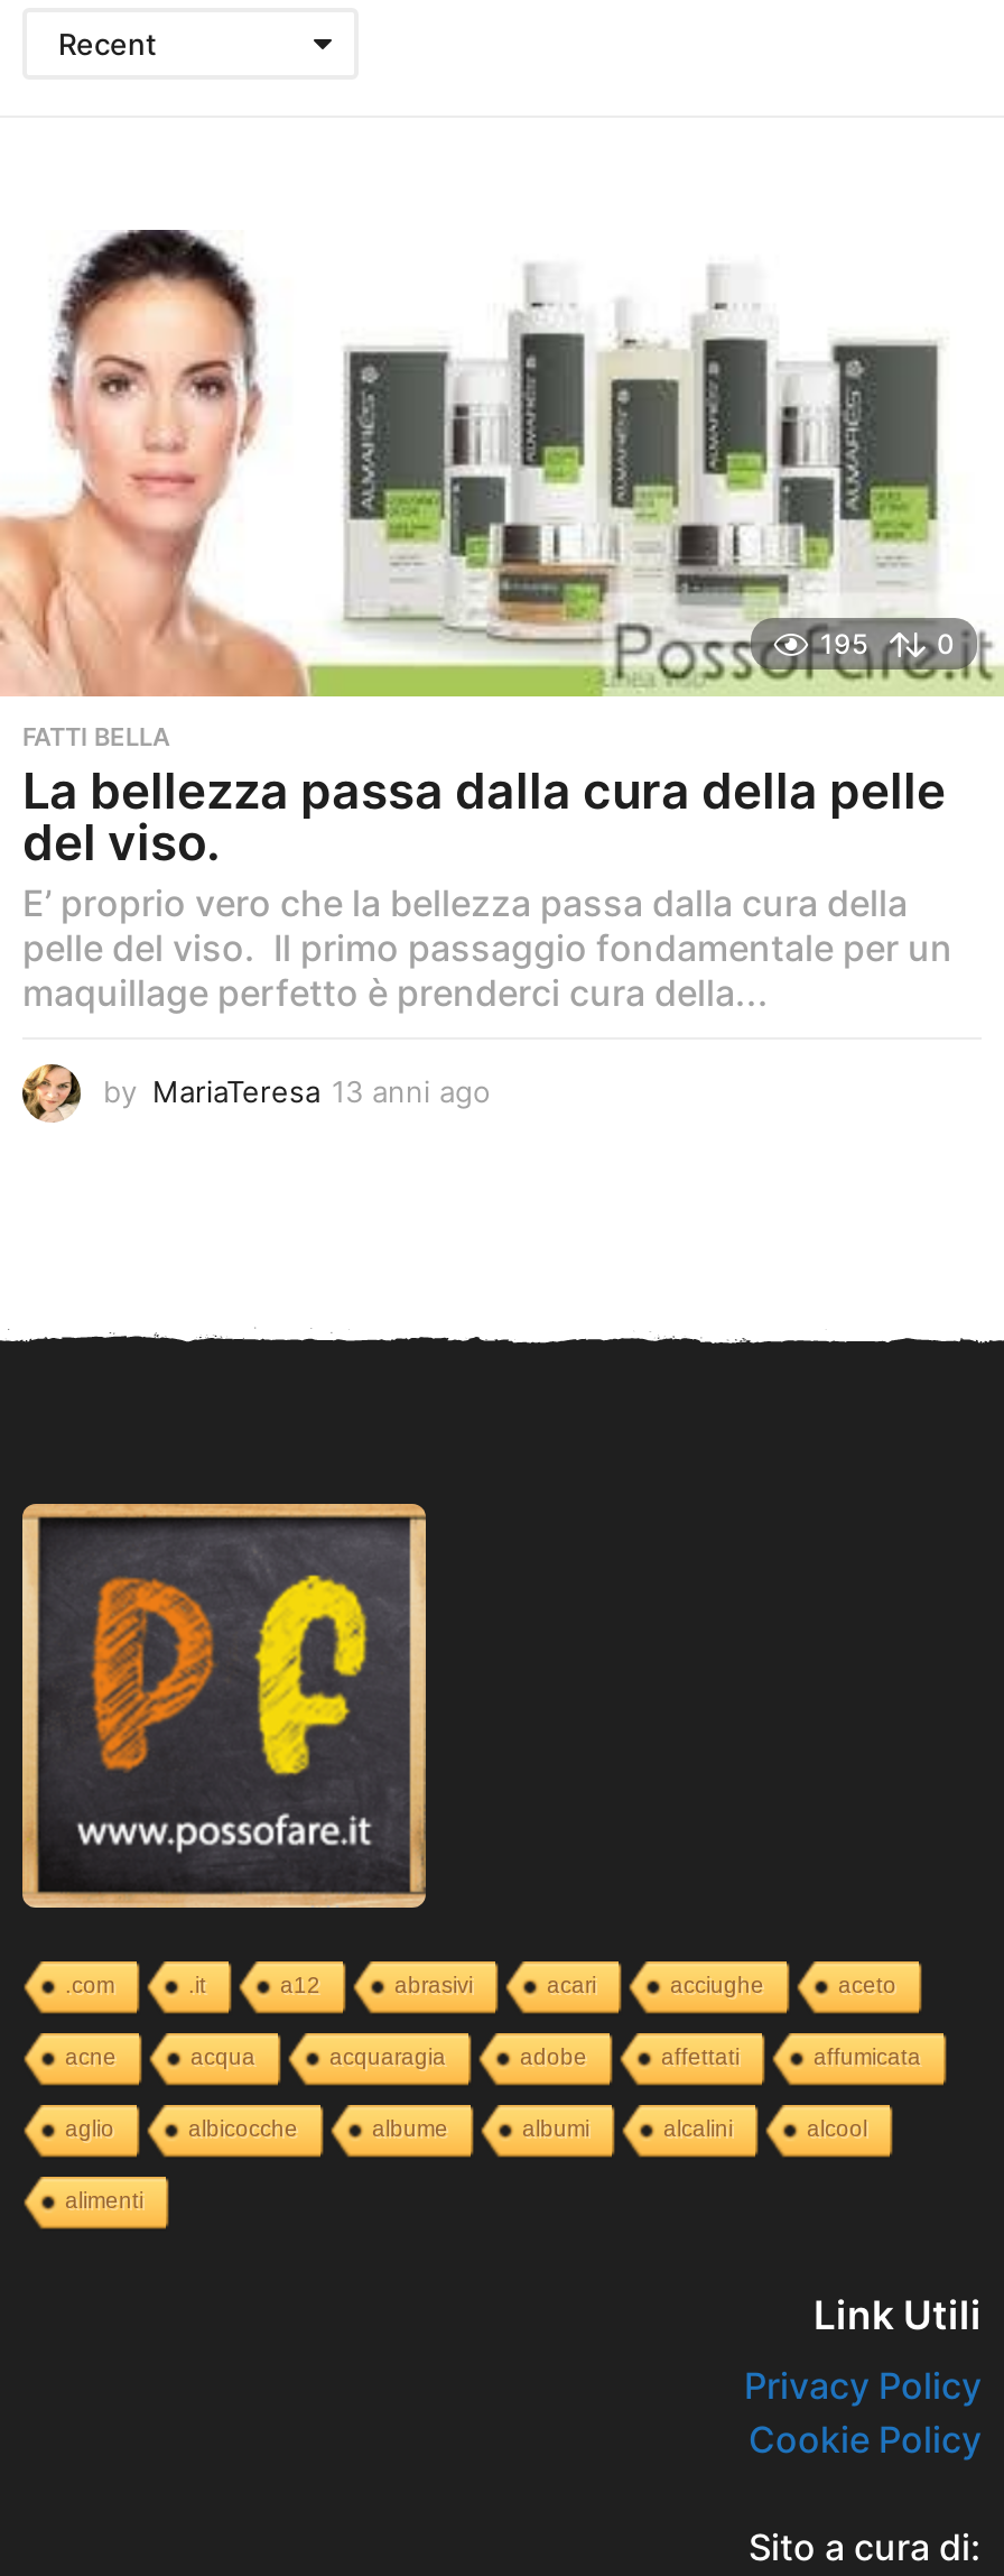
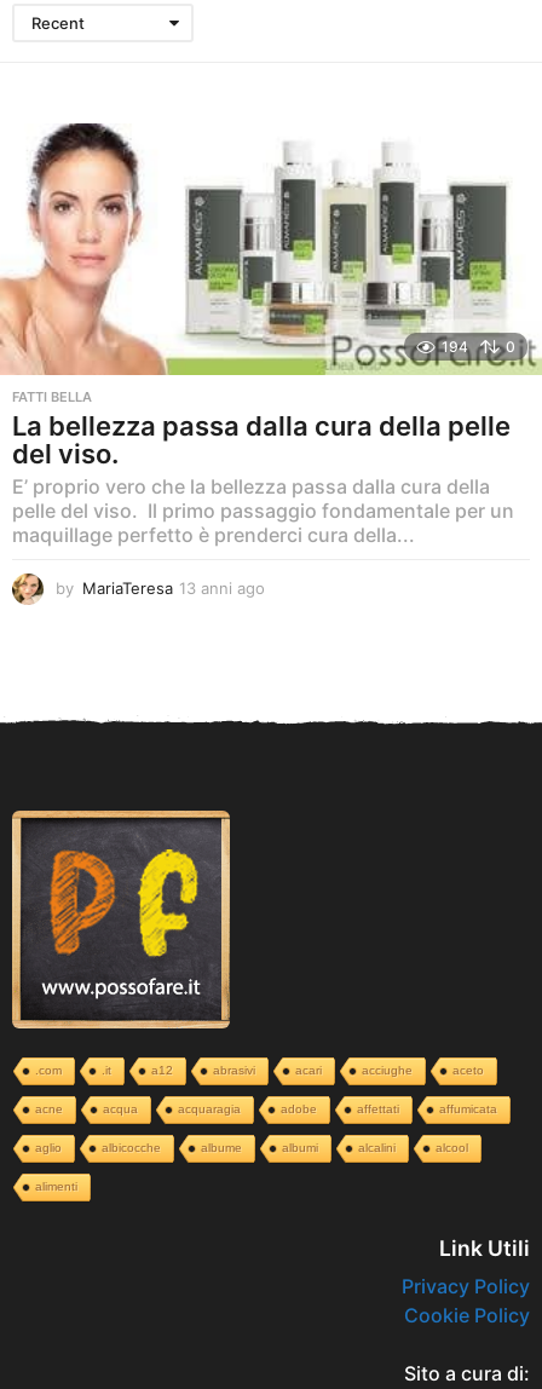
[820,627,867,661] 195 -> [442,338,468,356] 194

